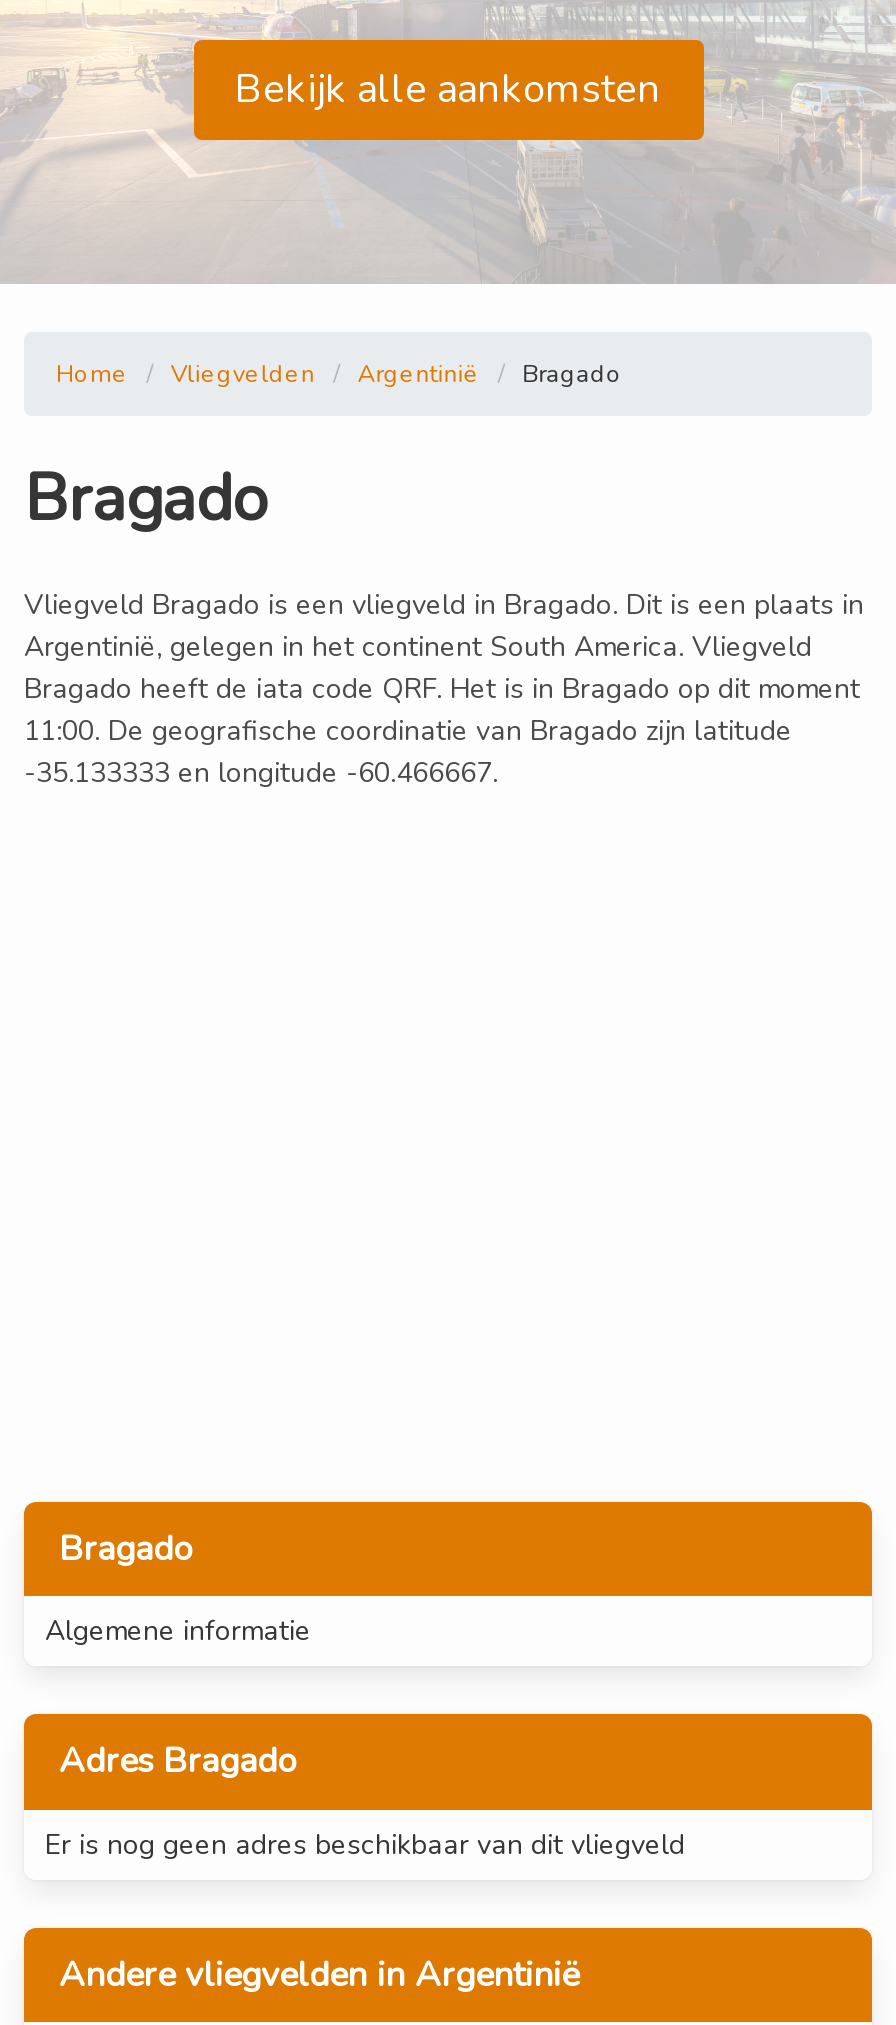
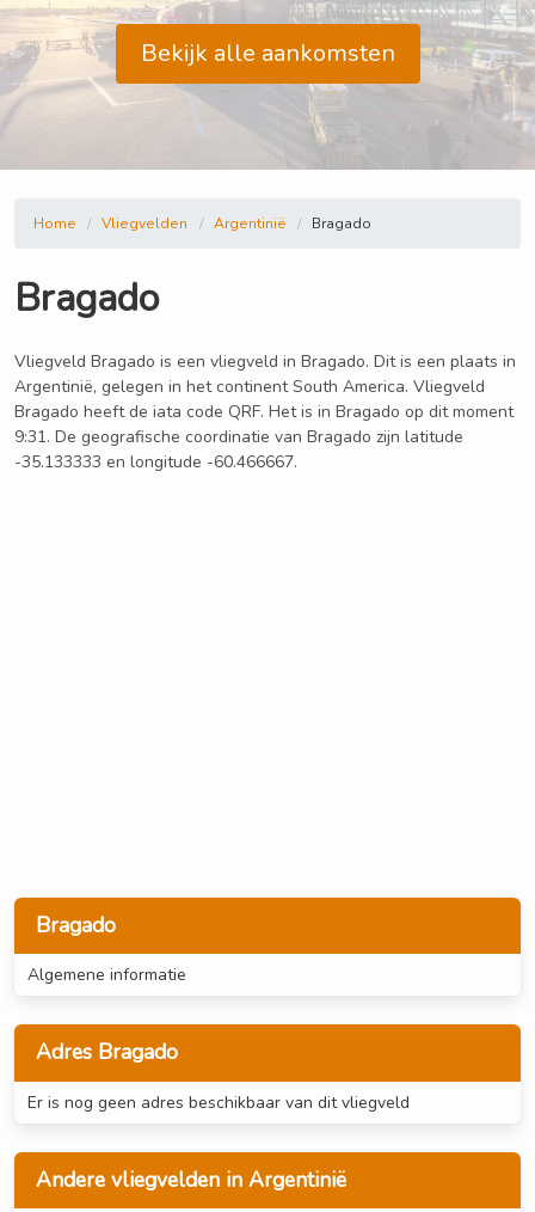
[24,712,792,750] 11:00. De geografische coordinatie van Bragado zijn latitude -> [14,426,463,448] 9:31. De geografische coordinatie van Bragado zijn latitude

